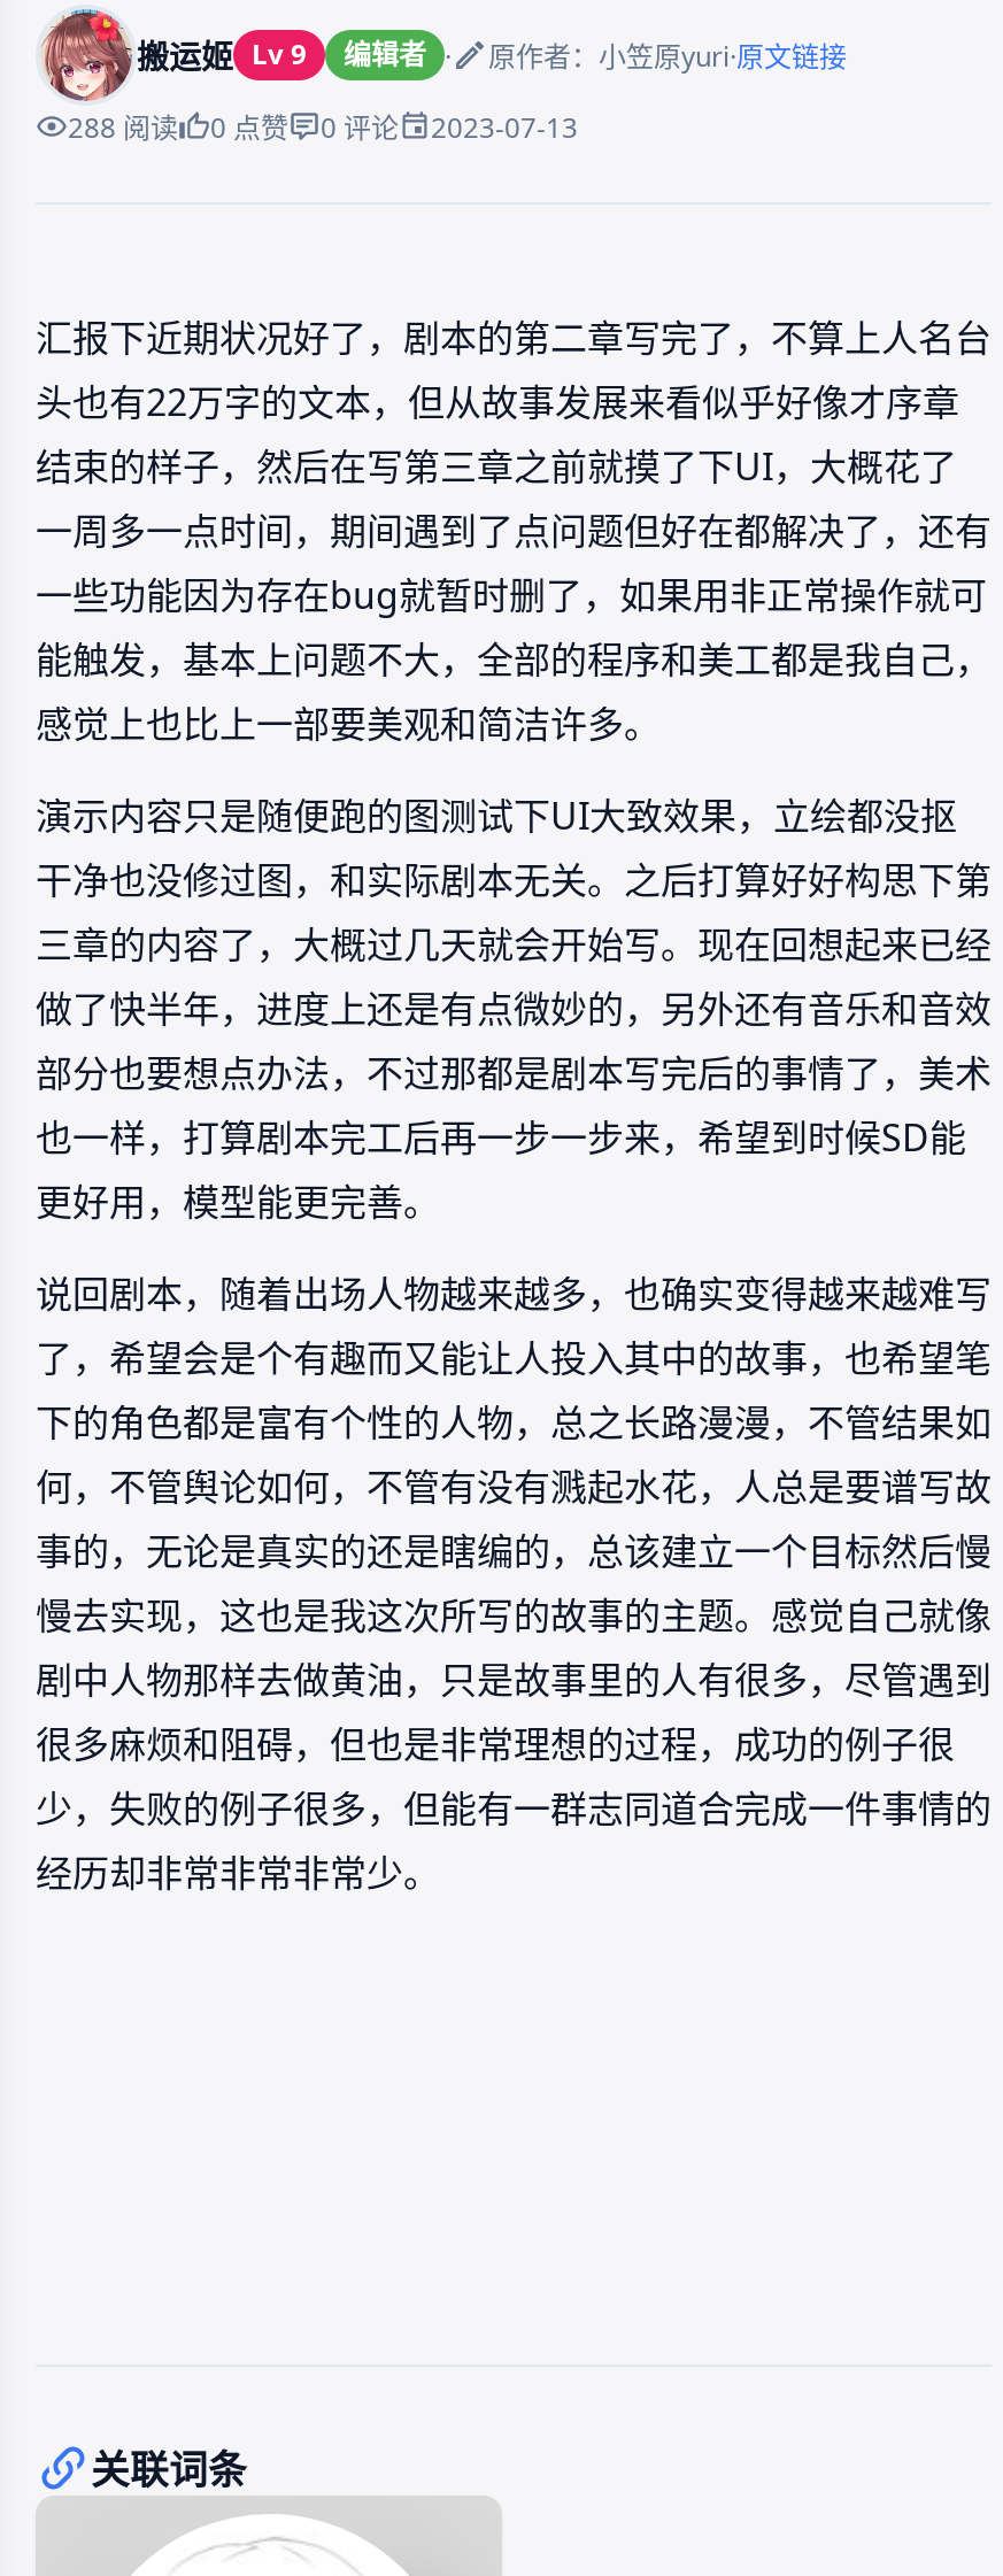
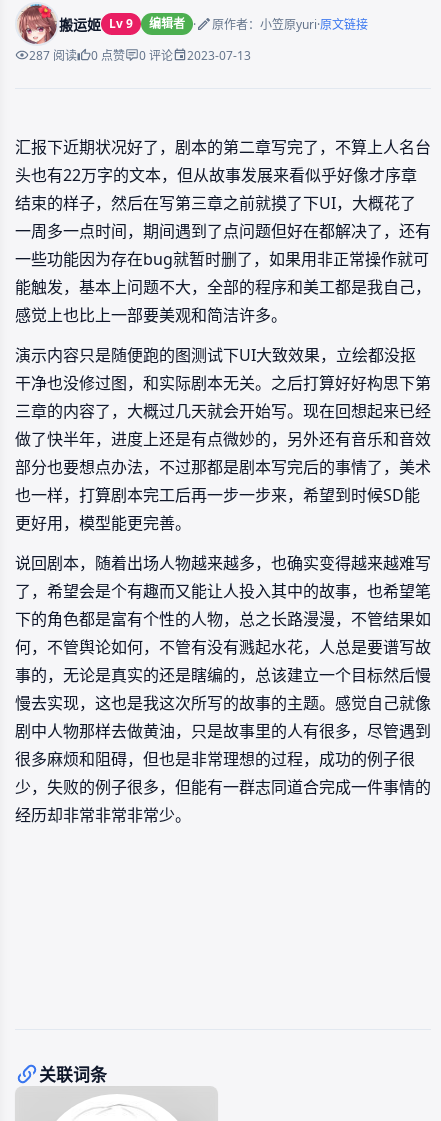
[68,109,178,148] 288 阅读 -> [29,47,77,64] 287 阅读

